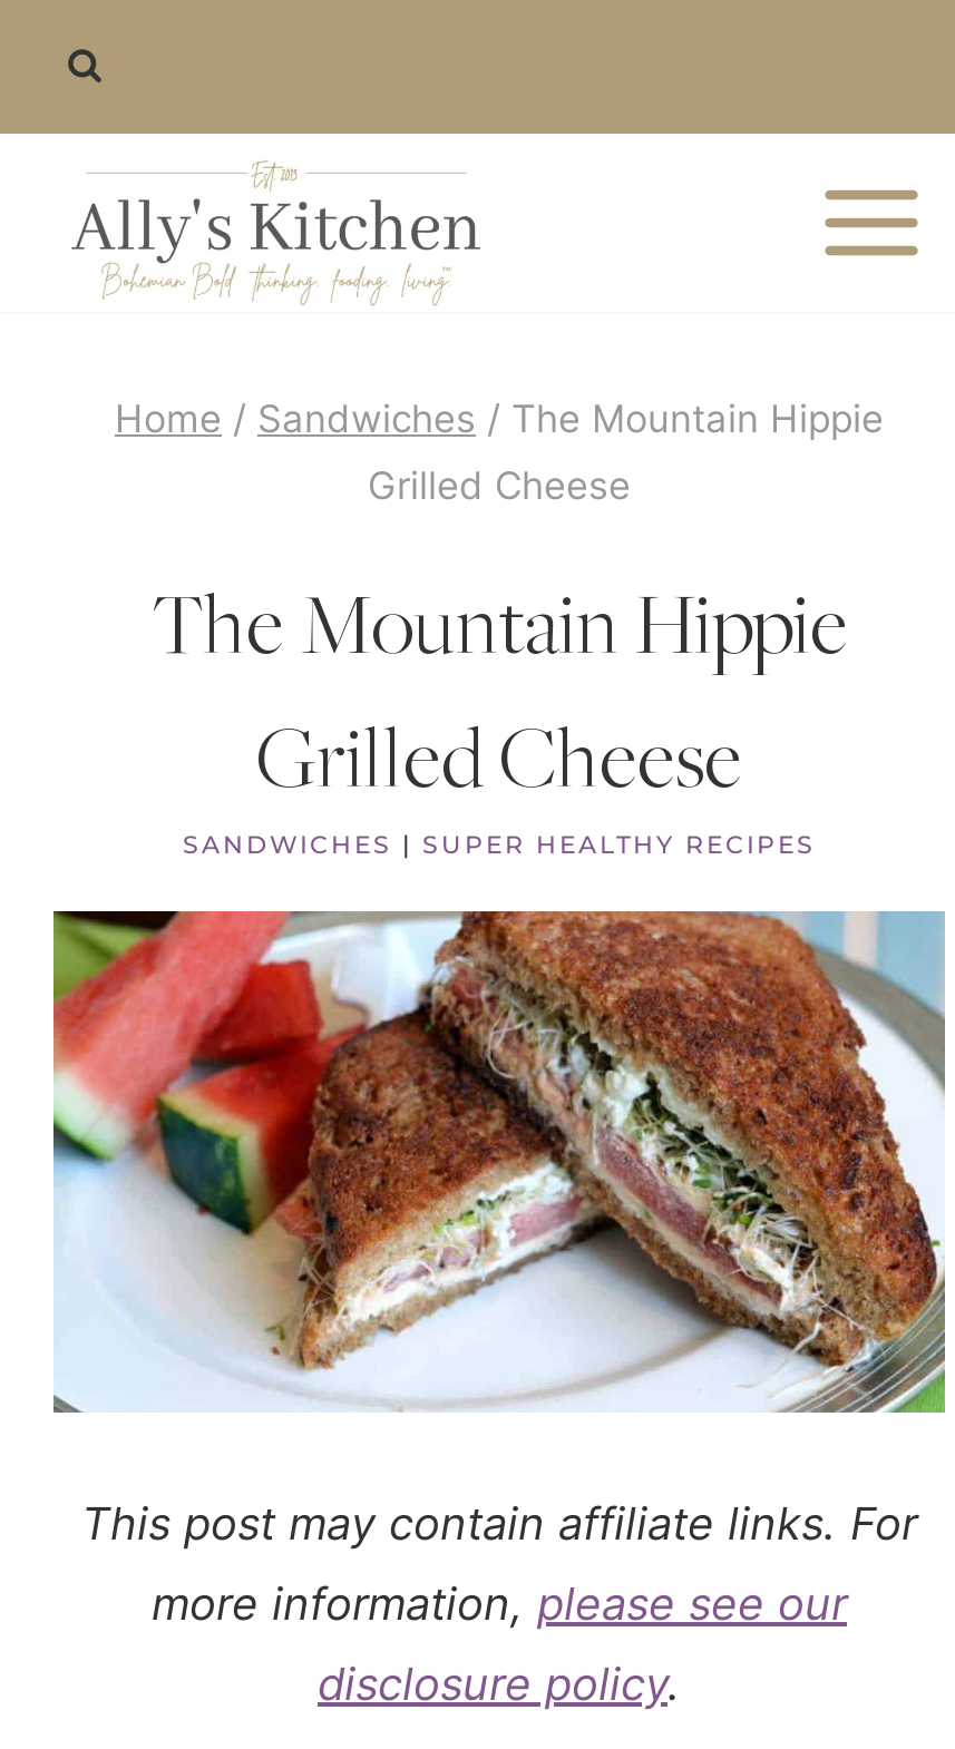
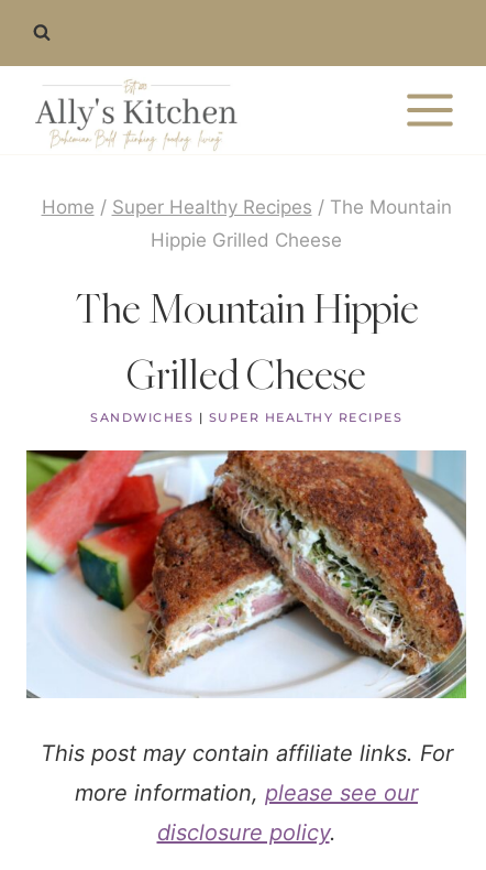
[115,397,884,441] Home / Sandwiches / The Mountain Hippie -> [41,196,451,218] Home / Super Healthy Recipes / The Mountain
[368,463,631,508] Grilled Cheese -> [151,229,342,251] Hippie Grilled Cheese

